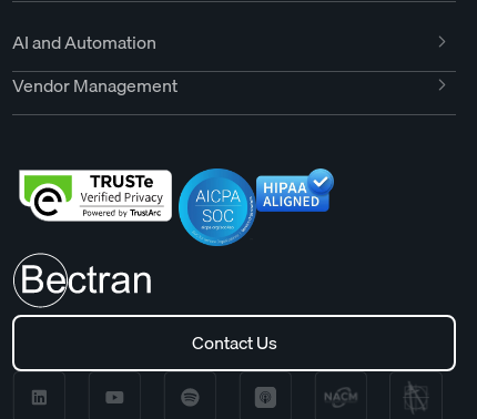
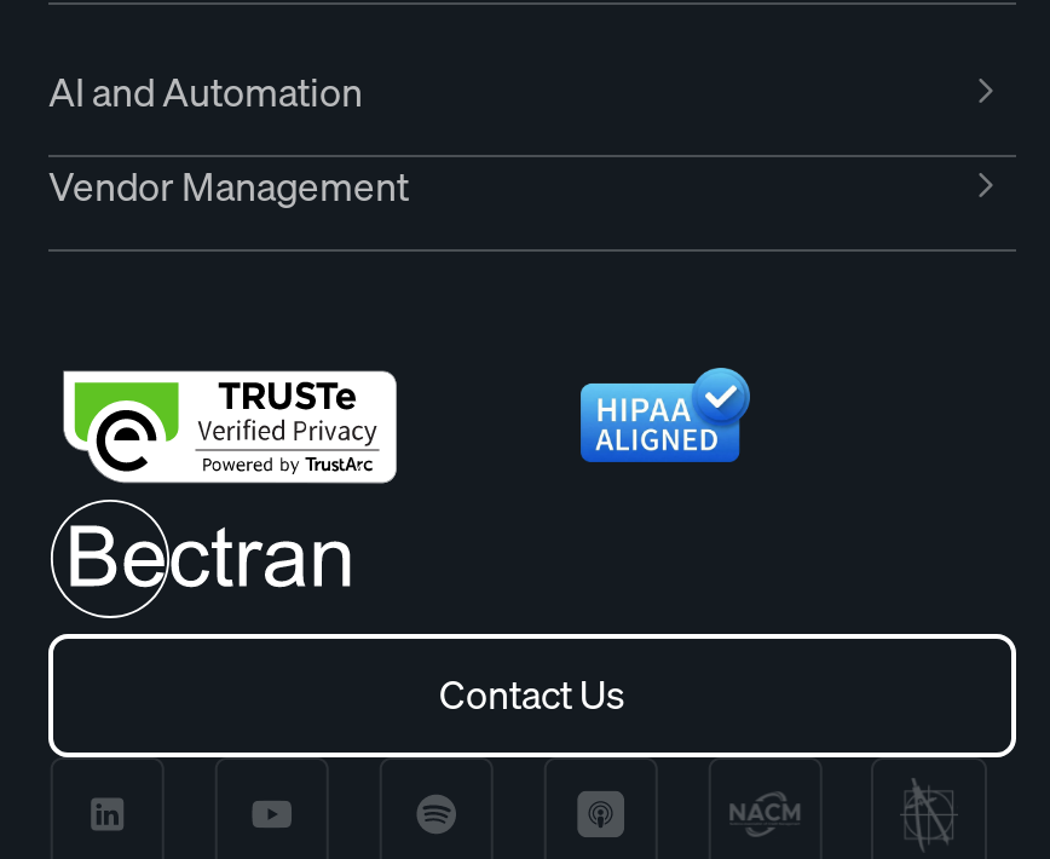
[177,167,256,247] [image] -> none

